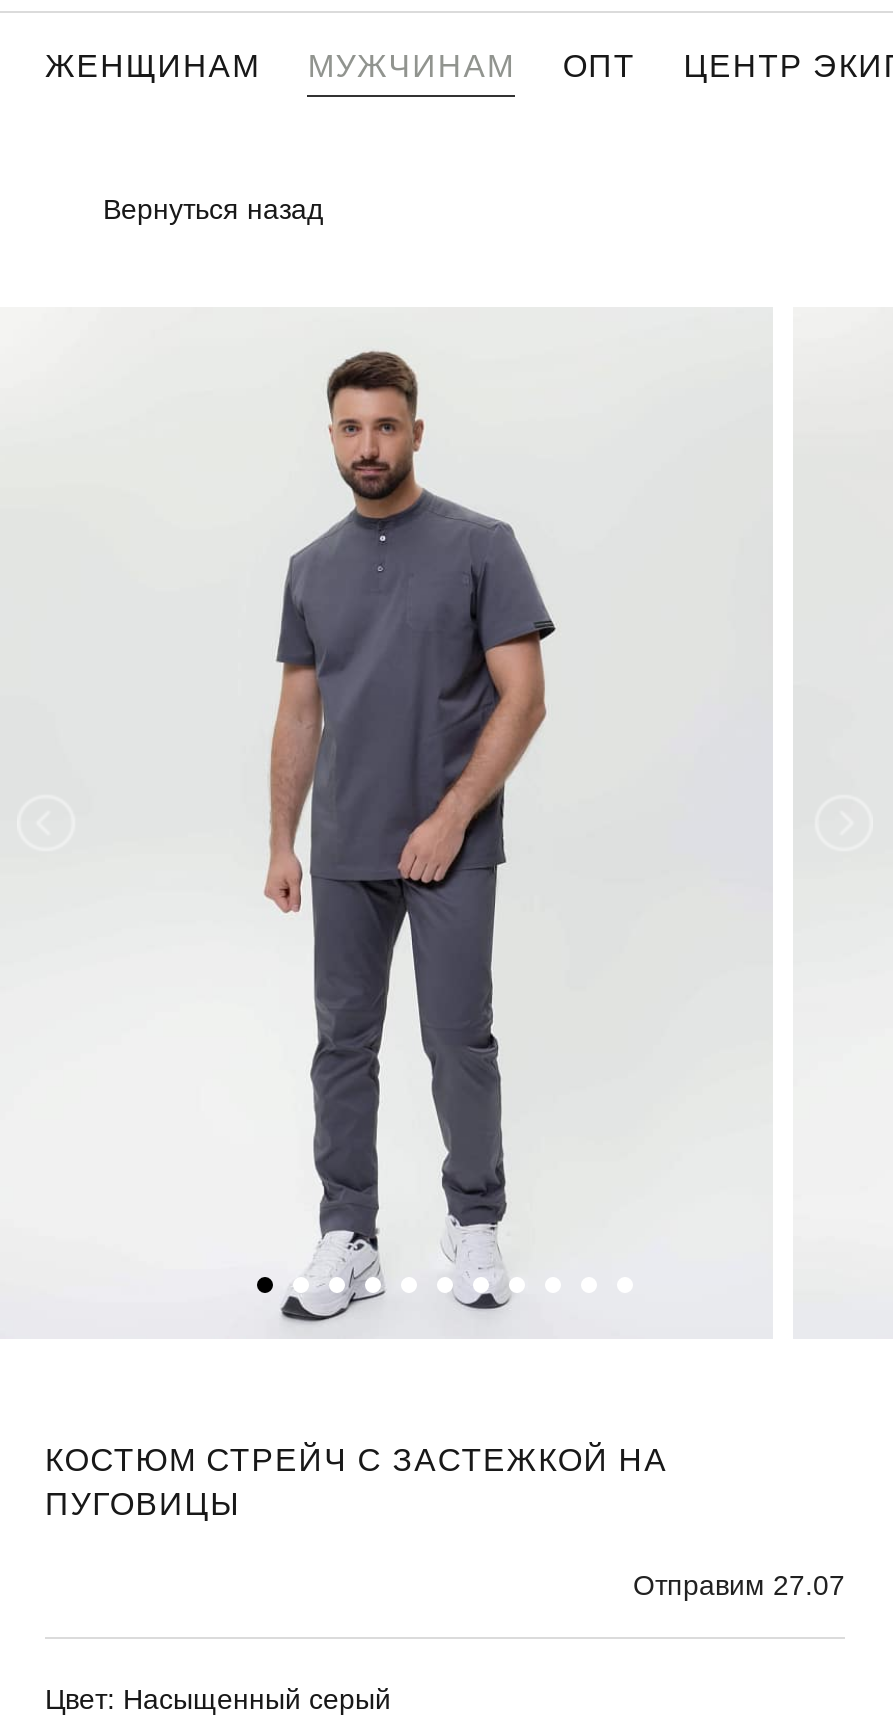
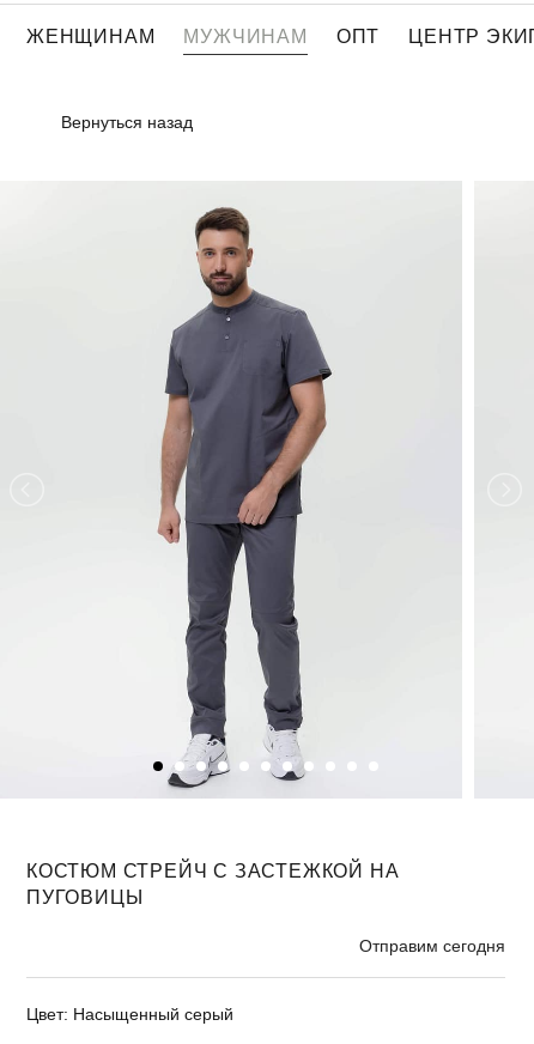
[633,1570,845,1602] Отправим 27.07 -> [359,937,505,956] Отправим сегодня

